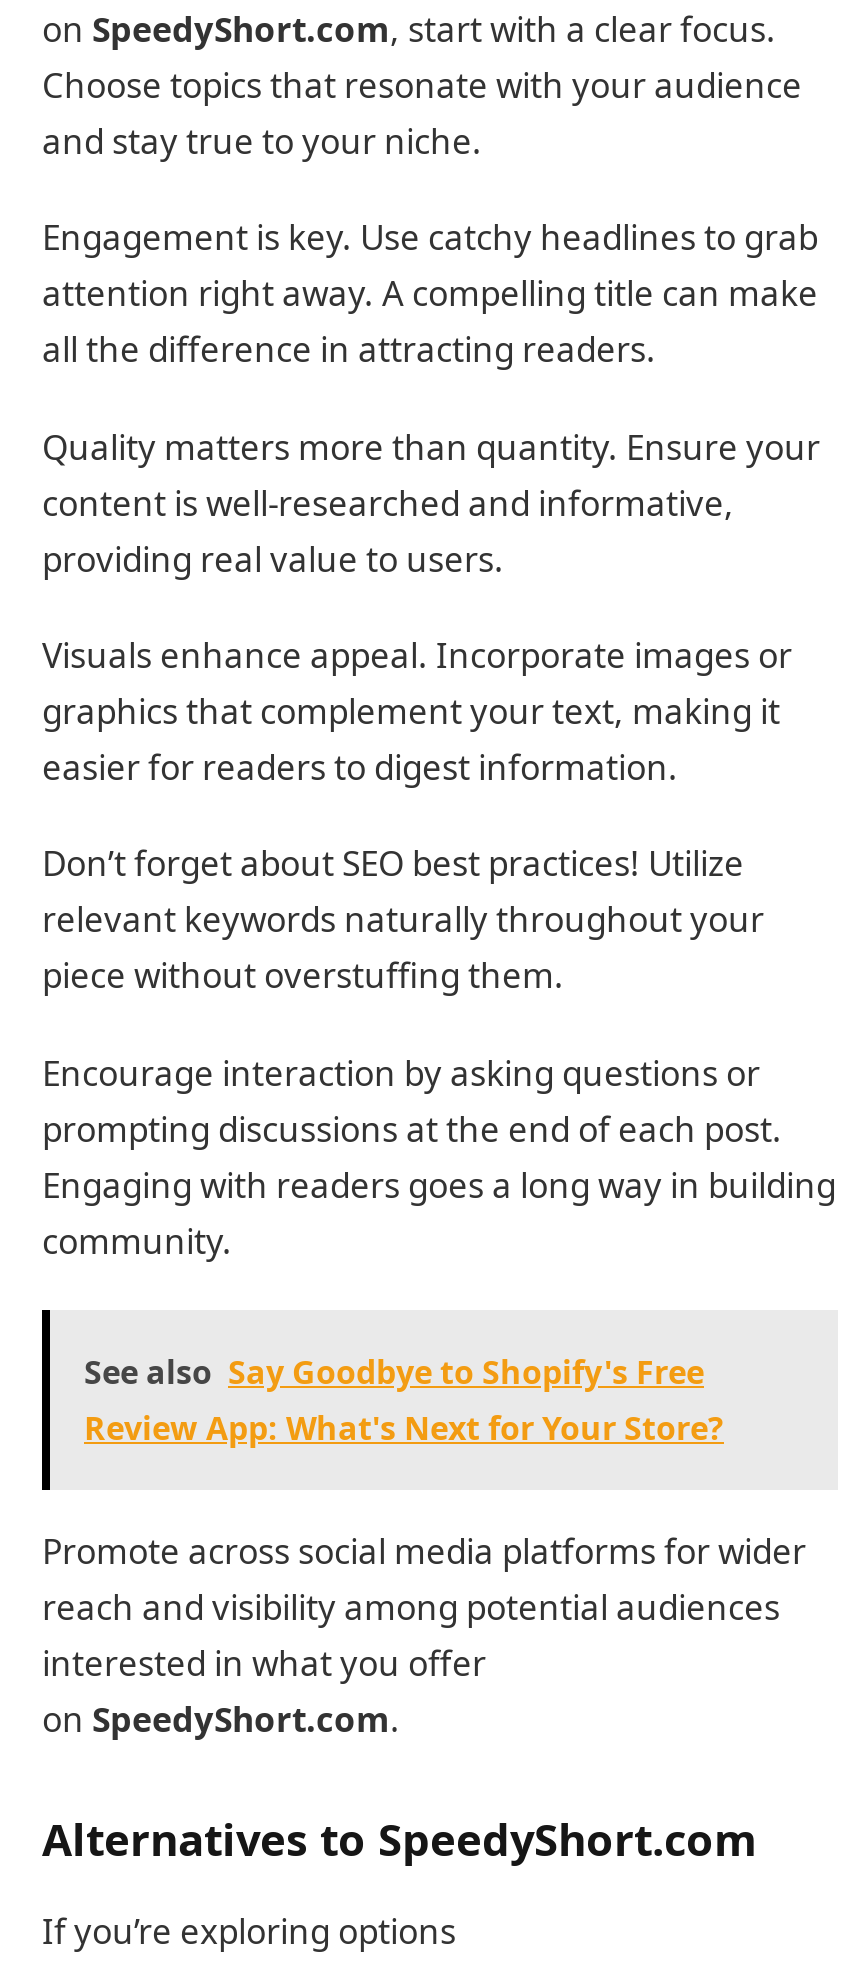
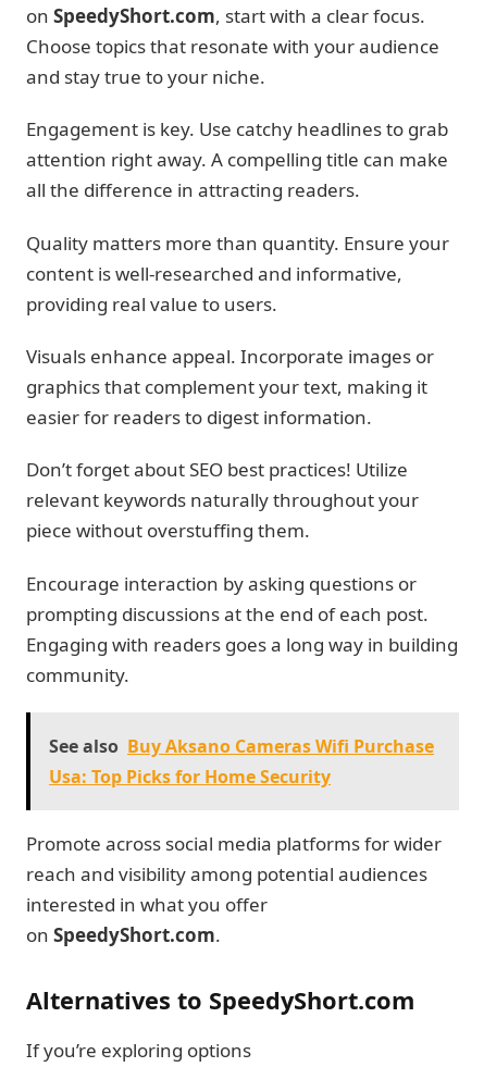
[84,1350,724,1450] See also Say Goodbye to Shopify's Free | Review App: What's Next for Your Store? -> [49,734,434,789] See also Buy Aksano Cameras Wifi Purchase | Usa: Top Picks for Home Security

